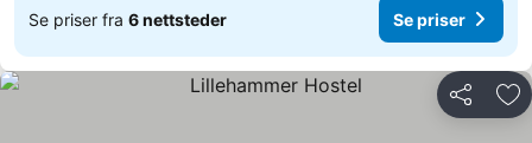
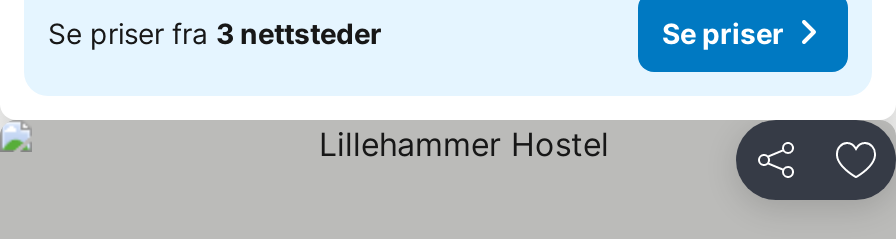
[28,9,227,29] Se priser fra 6 nettsteder -> [48,15,382,49] Se priser fra 3 nettsteder

